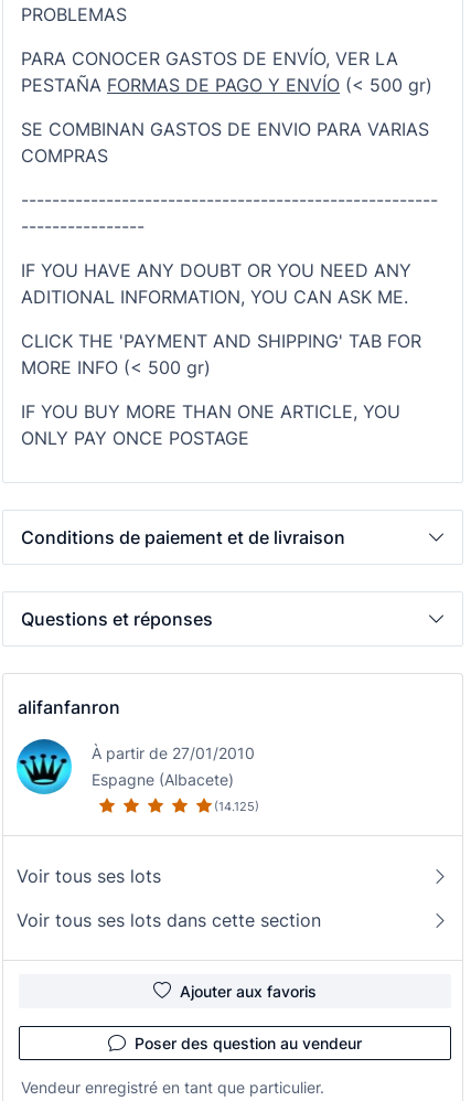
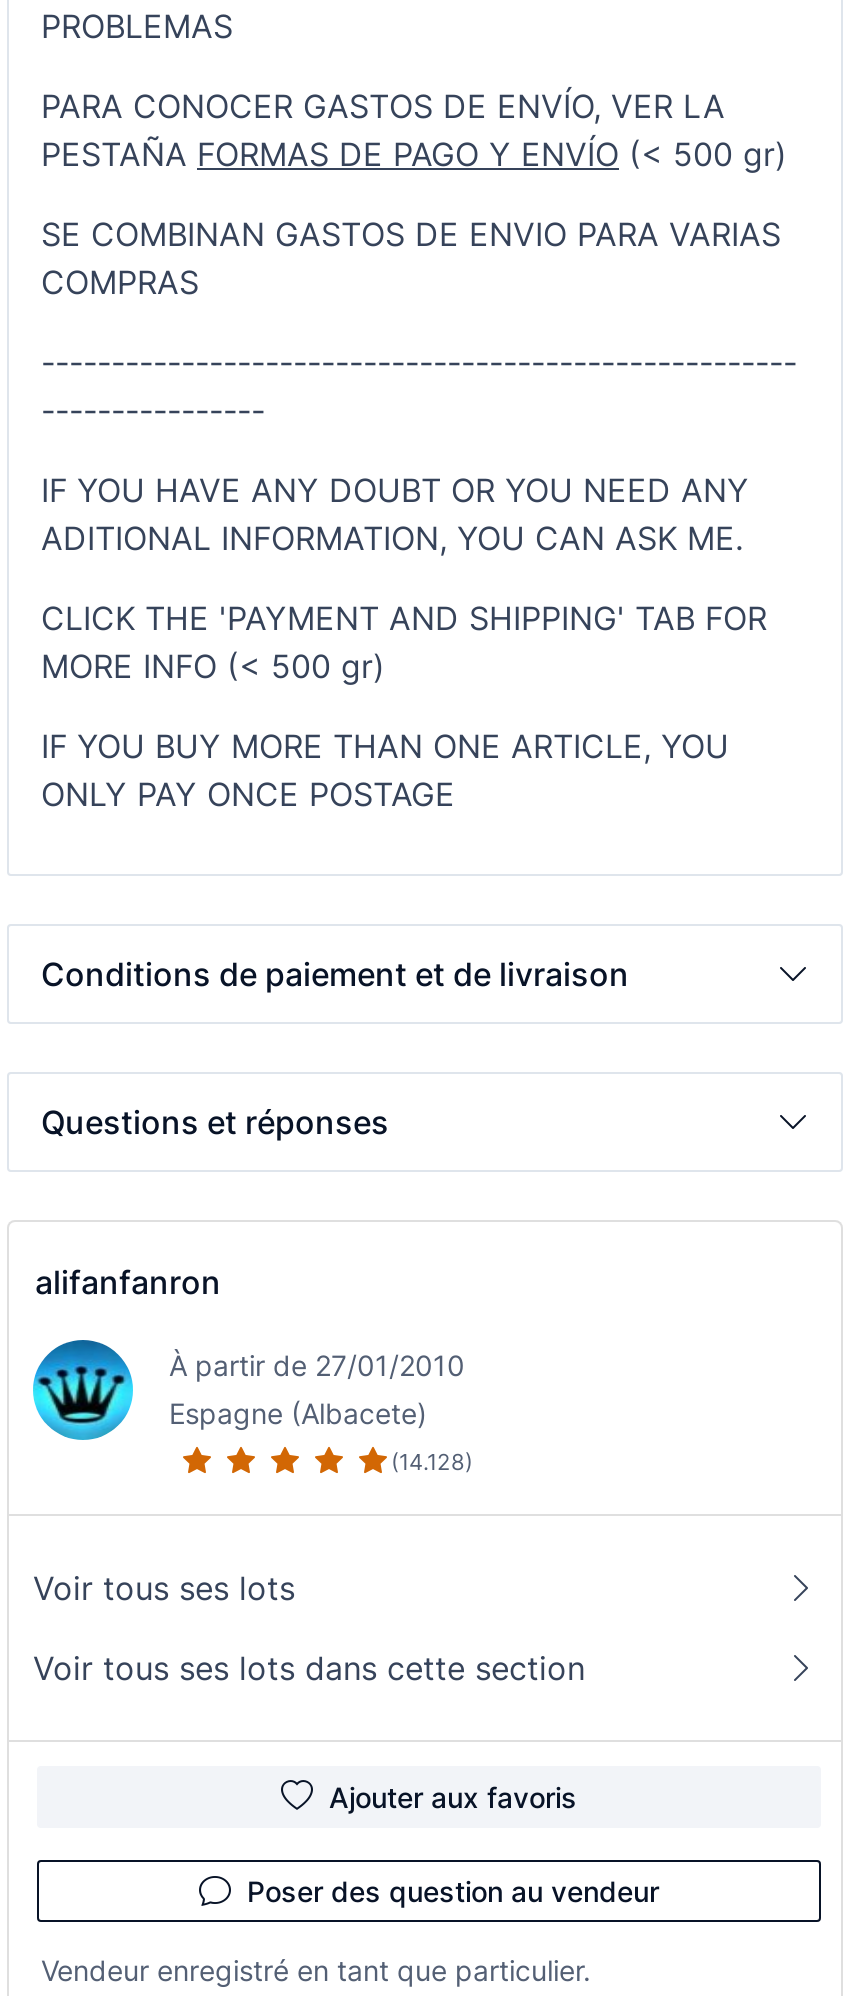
[214,799,259,814] (14.125) -> [391,1448,473,1476] (14.128)

